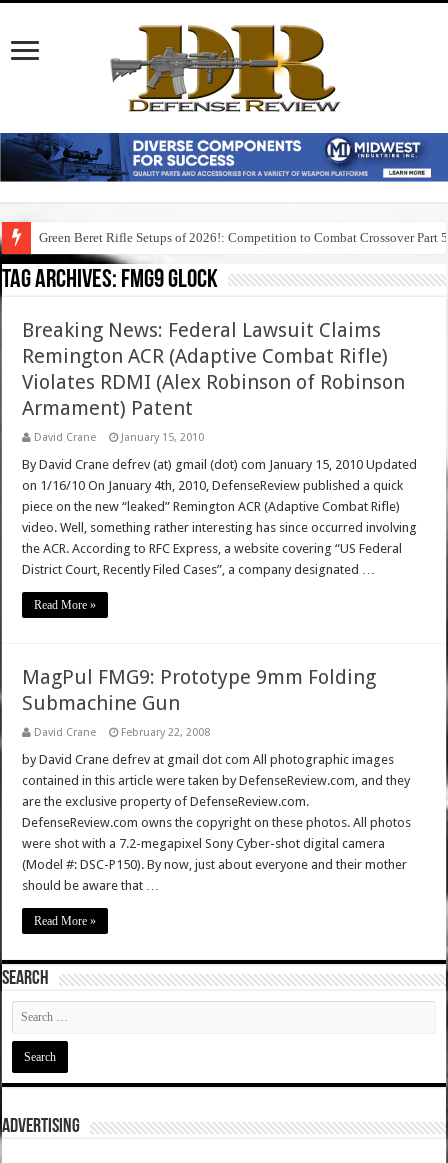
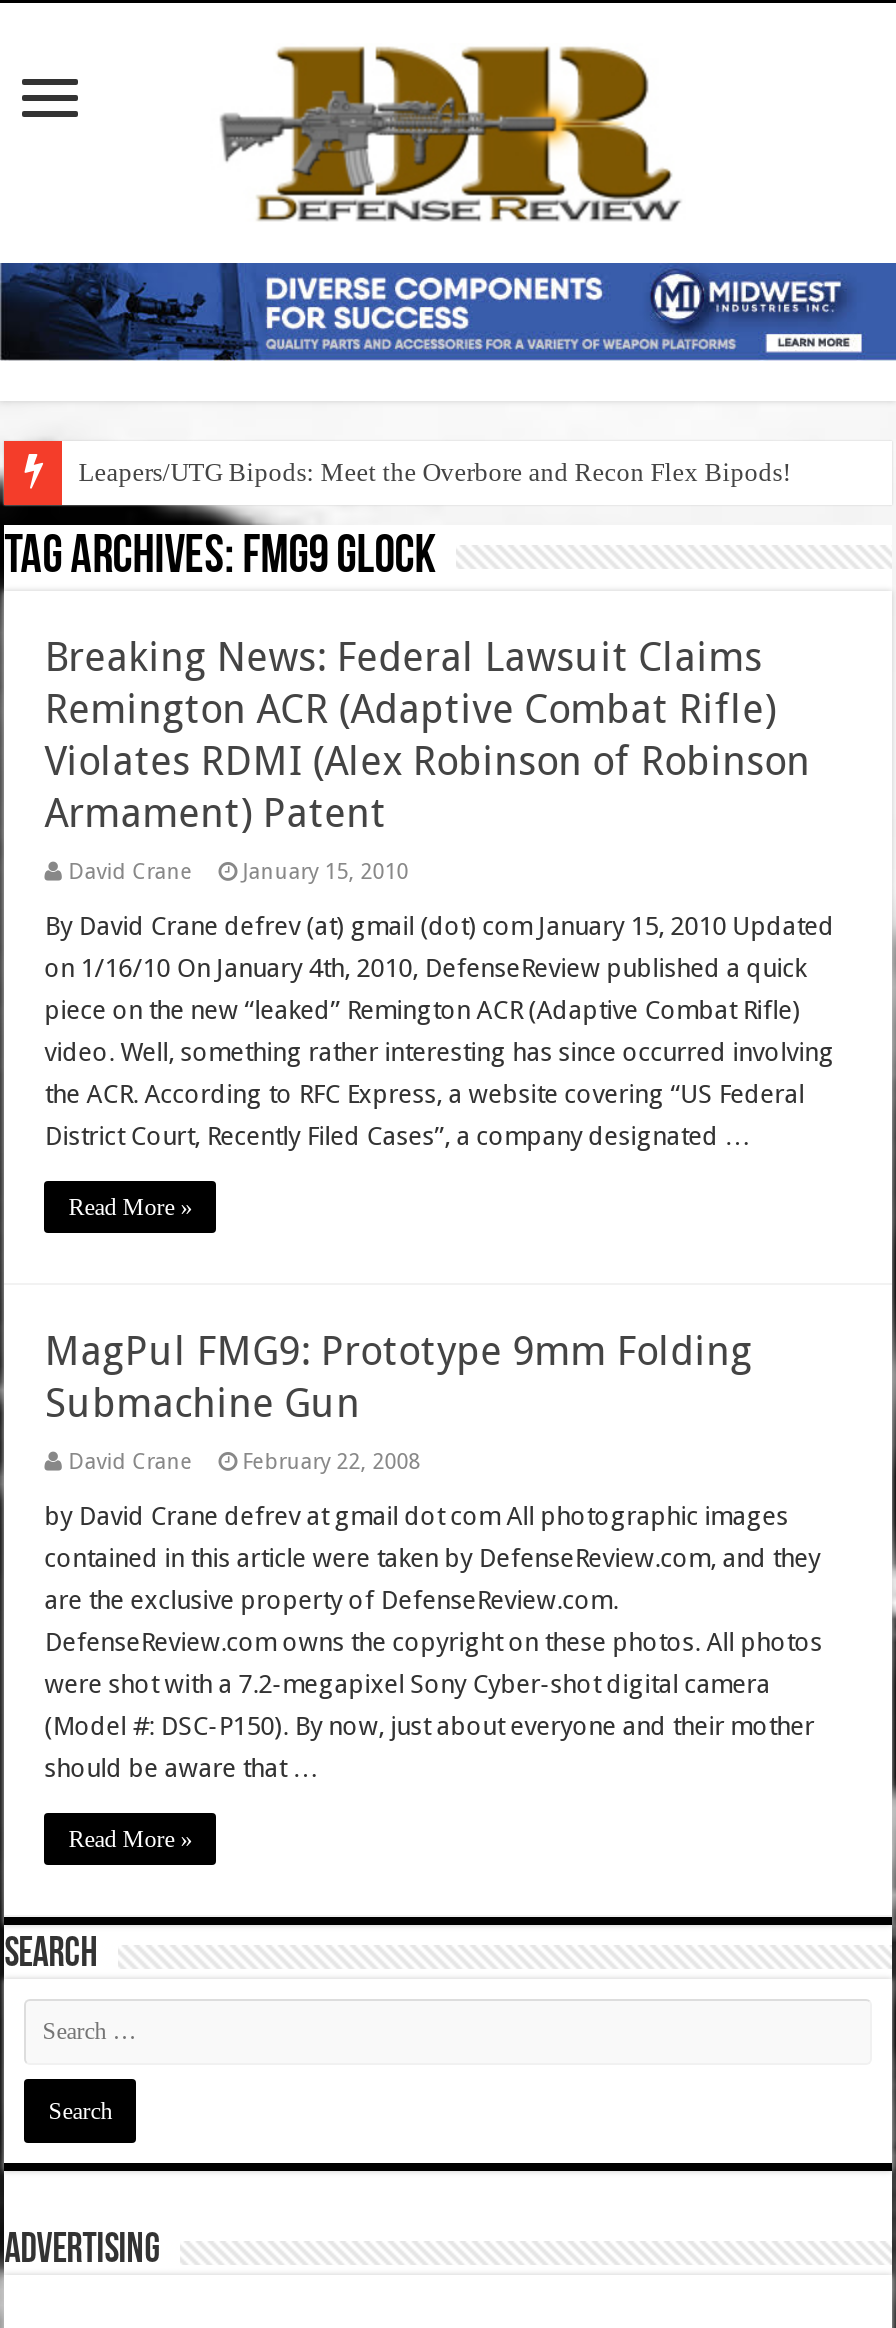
[39,230,448,245] Green Beret Rifle Setups of 2026!: Competition to Combat Crossover Part 5 -> [78,457,790,487] Leapers/UTG Bipods: Meet the Overbore and Recon Flex Bipods!

